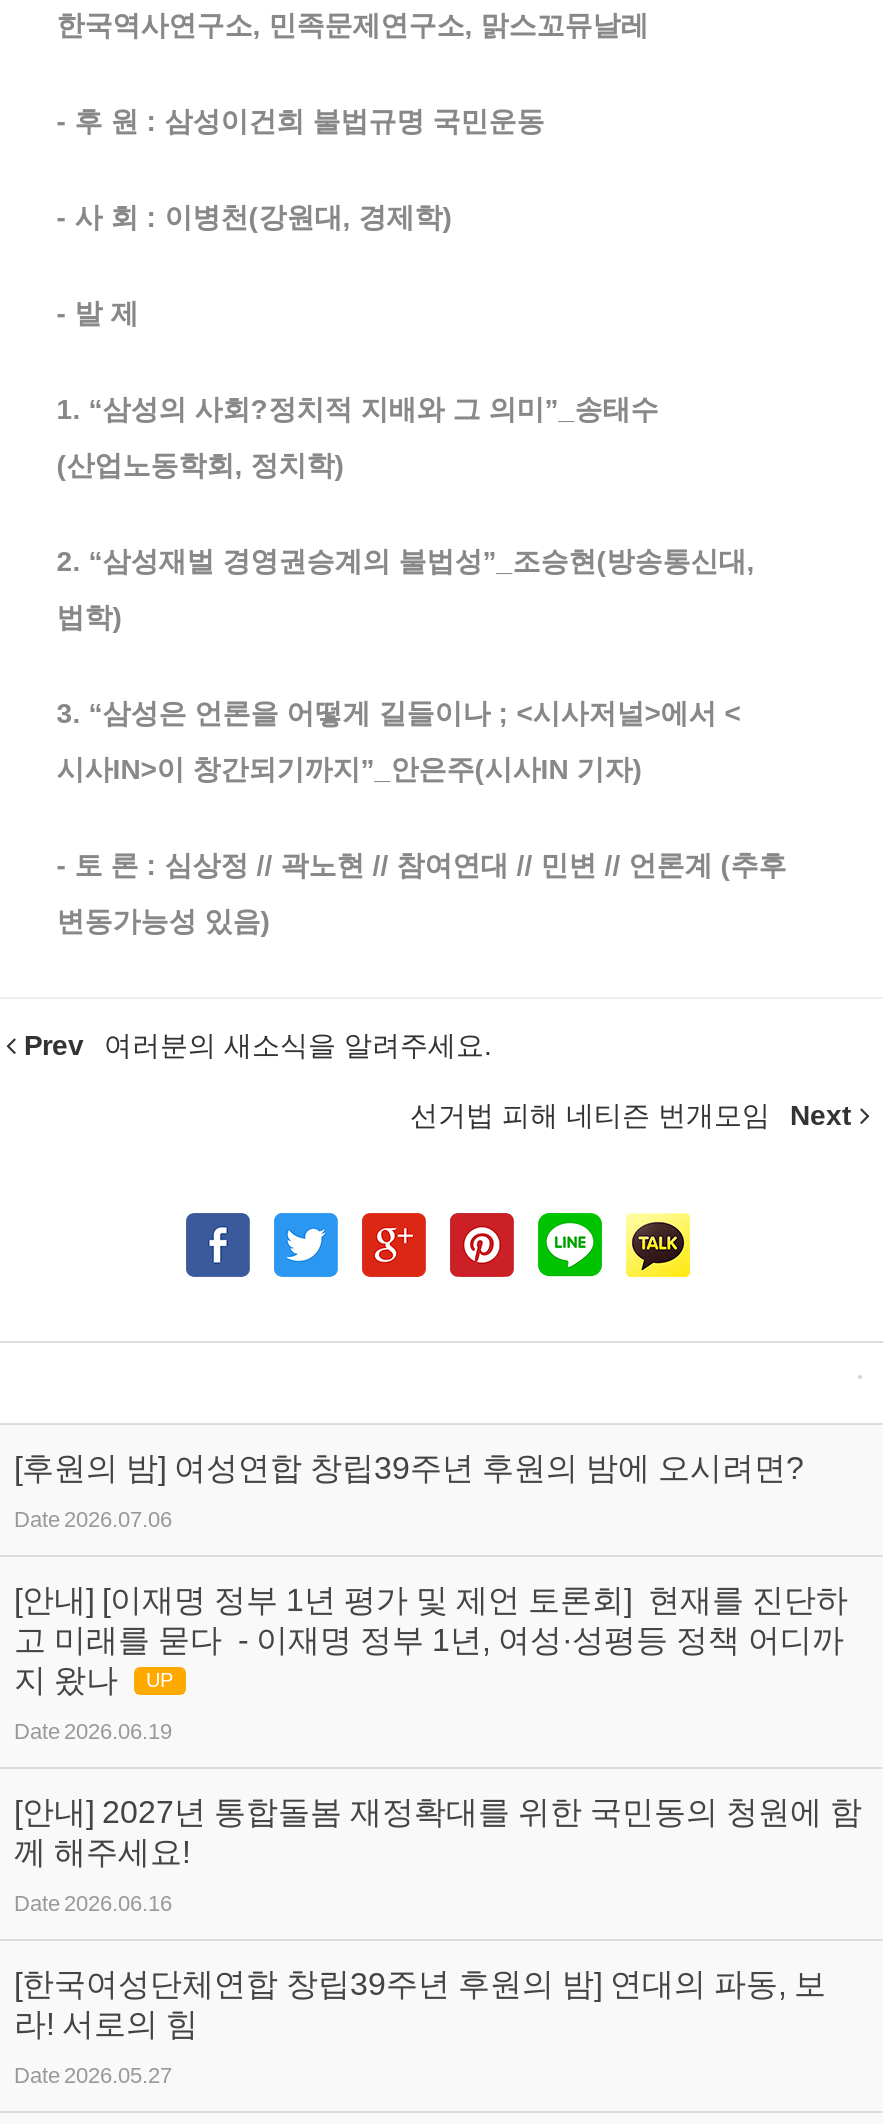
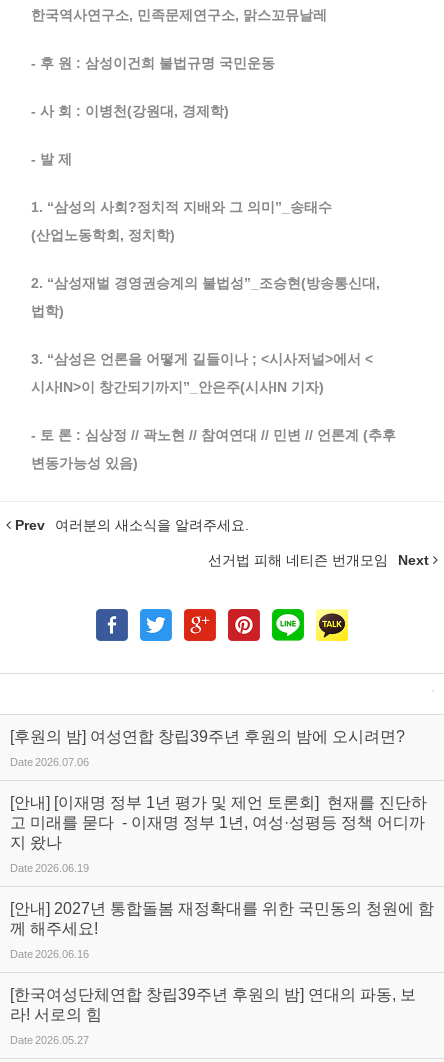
[146,1669,174,1691] UP -> none

